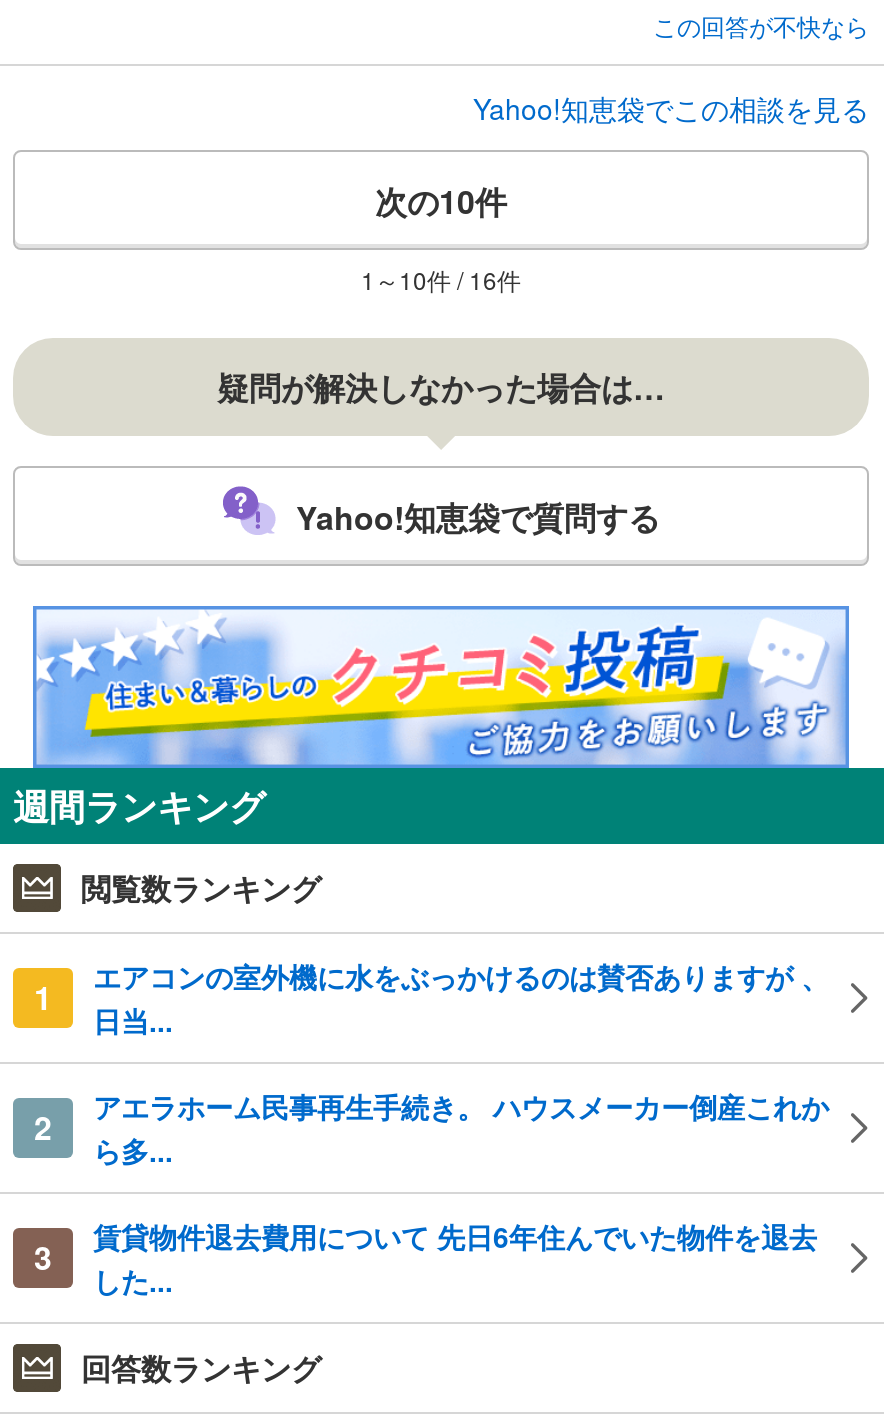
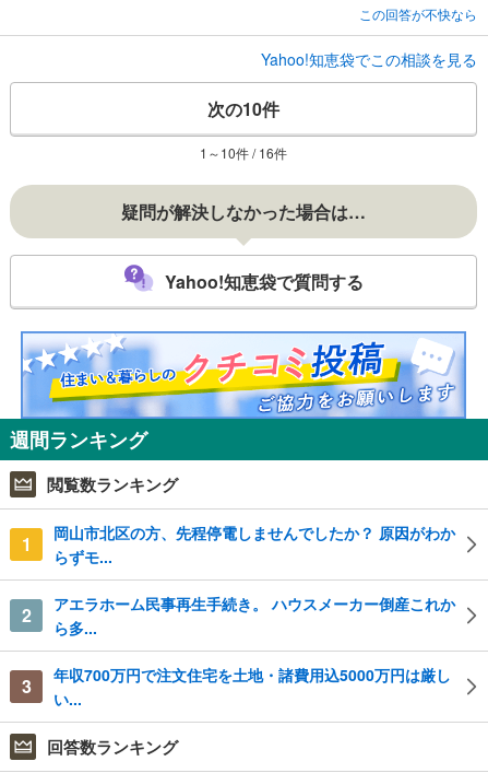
[93,955,829,1039] エアコンの室外機に水をぶっかけるのは賛否ありますが 、 | 日当... -> [53,522,455,568] 岡山市北区の方、先程停電しませんでしたか？ 原因がわか | らずモ...
[93,1215,817,1299] 賃貸物件退去費用について 先日6年住んでいた物件を退去 | した... -> [53,664,451,710] 年収700万円で注文住宅を土地・諸費用込5000万円は厳し | い...

